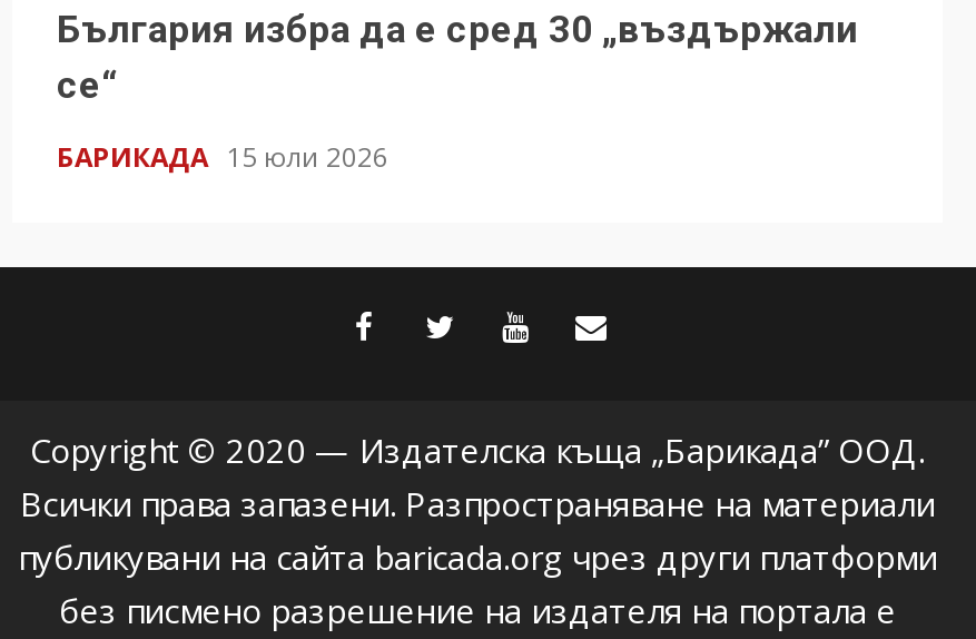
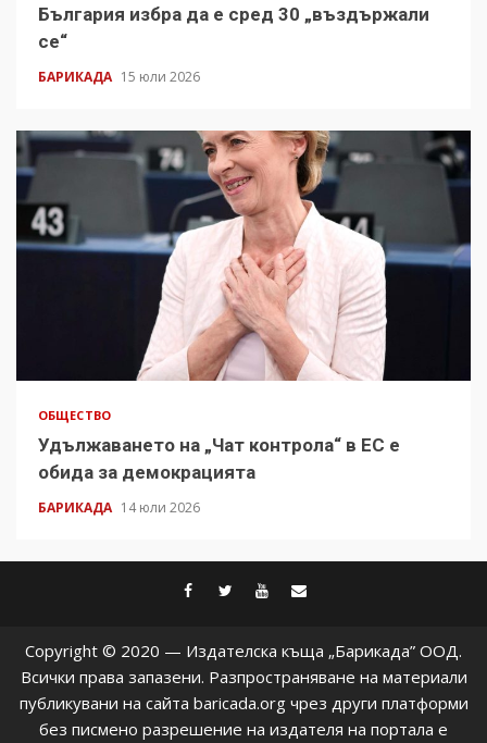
none -> [15,129,472,517] [image] | ОБЩЕСТВО | Удължаването на „Чат контрола“ в ЕС е | обида за демокрацията | БАРИКАДА 14 юли 2026

